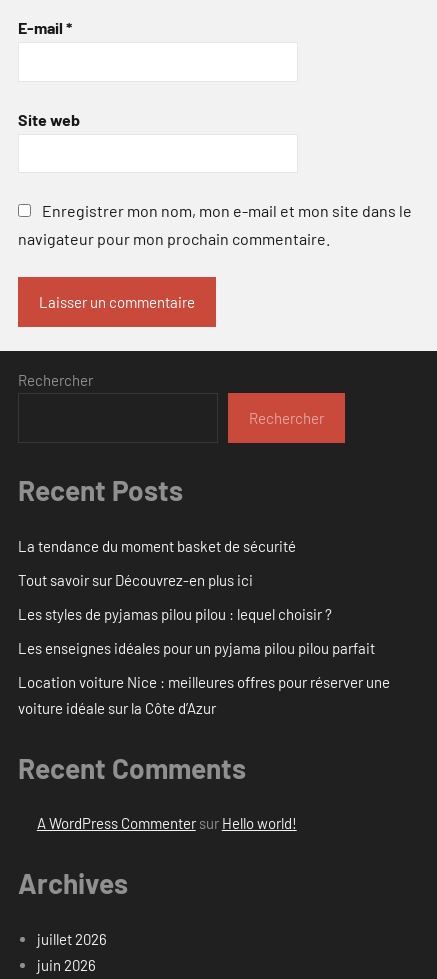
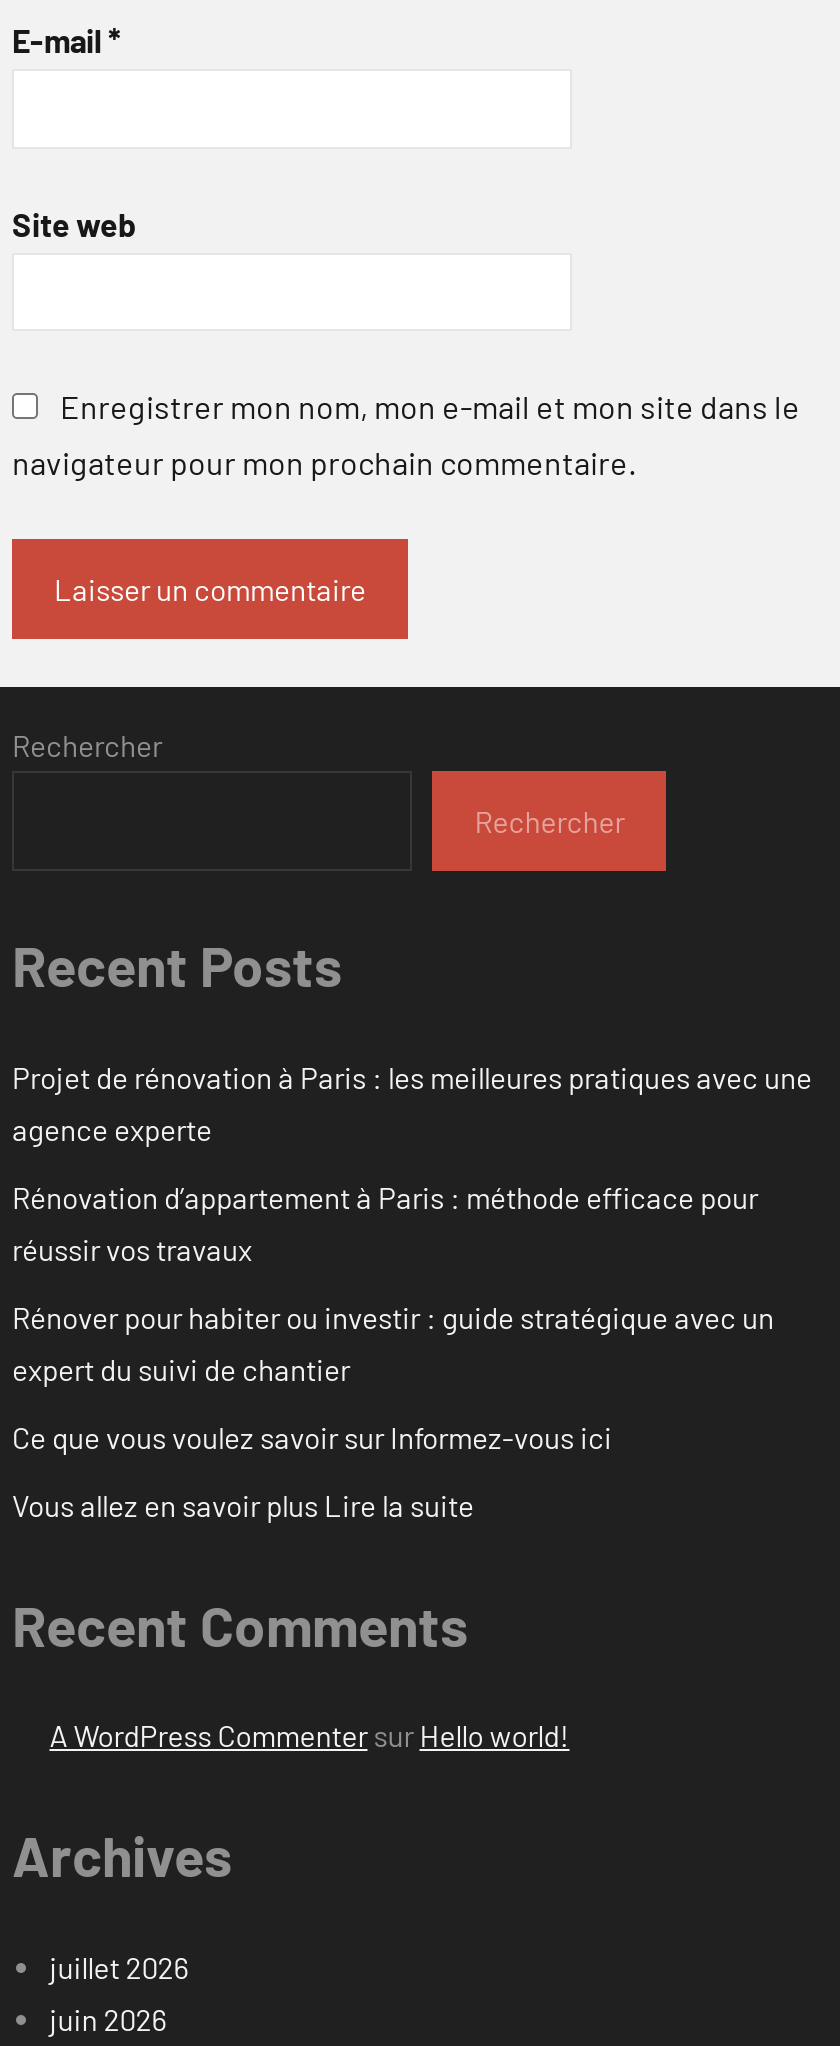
[18,537,296,555] La tendance du moment basket de sécurité -> [12,1059,812,1147] Projet de rénovation à Paris : les meilleures pratiques avec une | agence experte
[18,571,253,589] Tout savoir sur Découvrez-en plus ici -> [12,1179,758,1267] Rénovation d’appartement à Paris : méthode efficace pour | réussir vos travaux
[18,605,332,623] Les styles de pyjamas pilou pilou : lequel choisir ? -> [12,1299,774,1387] Rénover pour habiter ou investir : guide stratégique avec un | expert du suivi de chantier
[18,639,375,657] Les enseignes idéales pour un pyjama pilou pilou parfait -> [12,1419,612,1455] Ce que vous voulez savoir sur Informez-vous ici
[18,673,390,717] Location voiture Nice : meilleures offres pour réserver une | voiture idéale sur la Côte d’Azur -> [12,1487,474,1523] Vous allez en savoir plus Lire la suite

